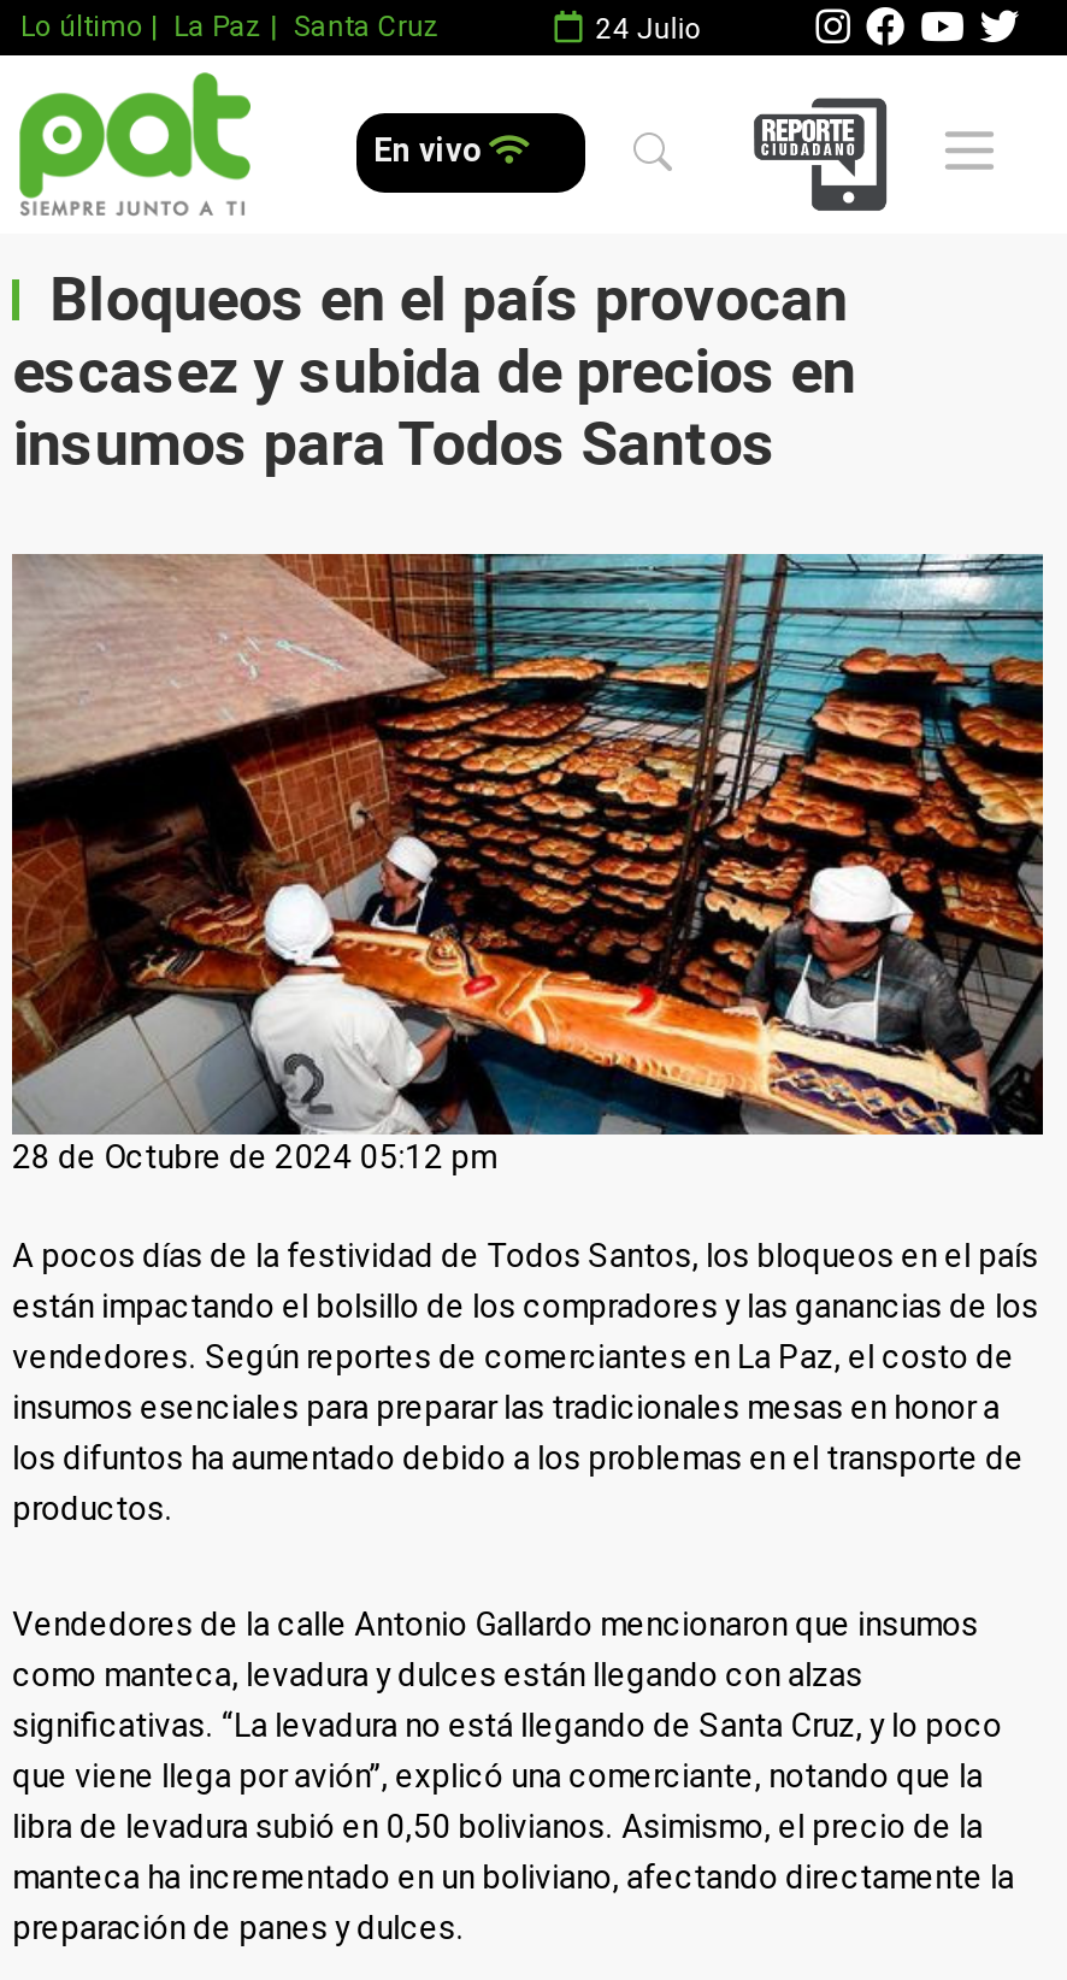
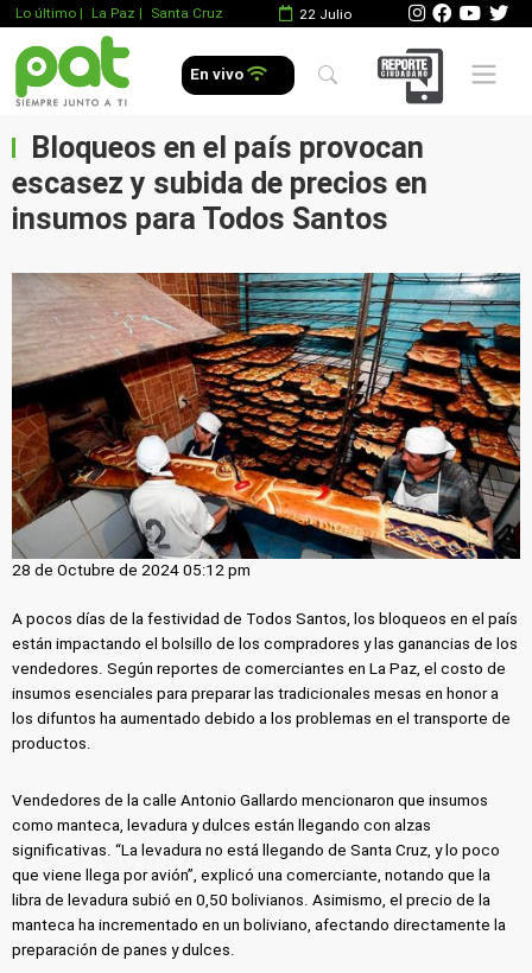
[581,12,702,46] 24 Julio -> [292,6,352,23] 22 Julio

